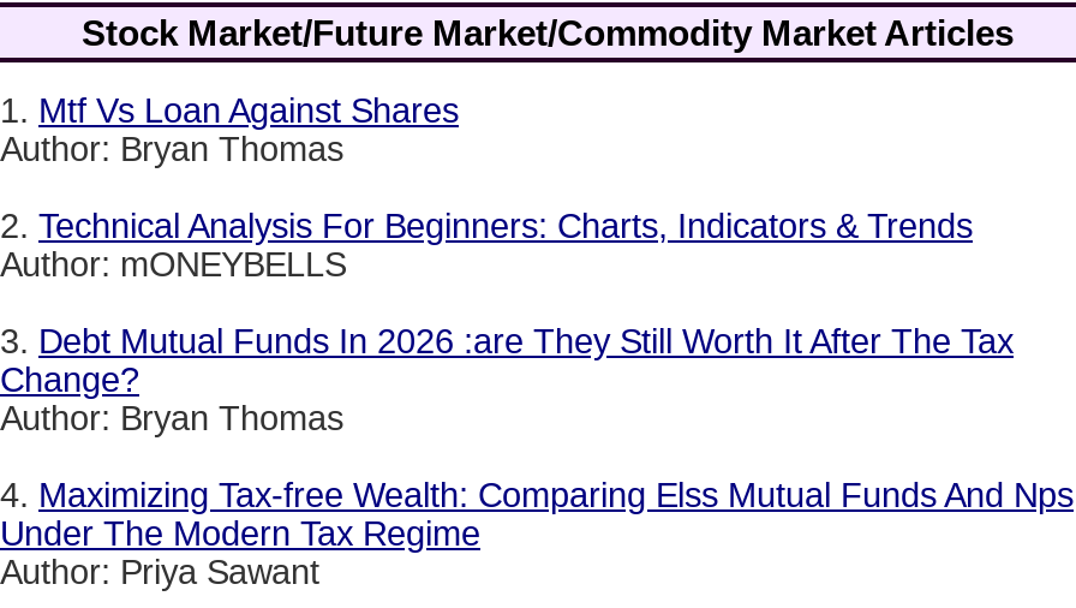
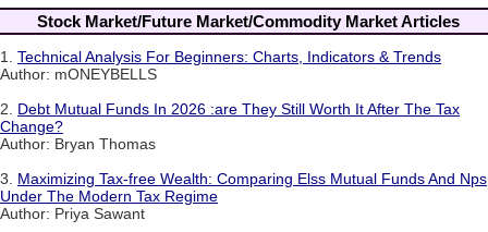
[0,91,973,245] 1. Mtf Vs Loan Against Shares | Author: Bryan Thomas | 2. Technical Analysis For Beginners: Charts, Indicators & Trends -> [0,48,441,65] 1. Technical Analysis For Beginners: Charts, Indicators & Trends
[0,322,1014,360] 3. Debt Mutual Funds In 2026 :are They Still Worth It After The Tax -> [0,100,460,118] 2. Debt Mutual Funds In 2026 :are They Still Worth It After The Tax
[0,476,1074,514] 4. Maximizing Tax-free Wealth: Comparing Elss Mutual Funds And Nps -> [0,170,487,187] 3. Maximizing Tax-free Wealth: Comparing Elss Mutual Funds And Nps

